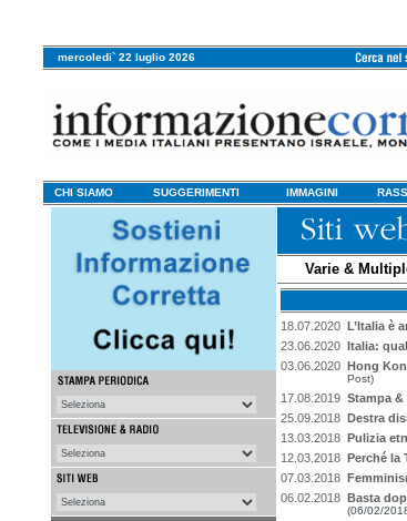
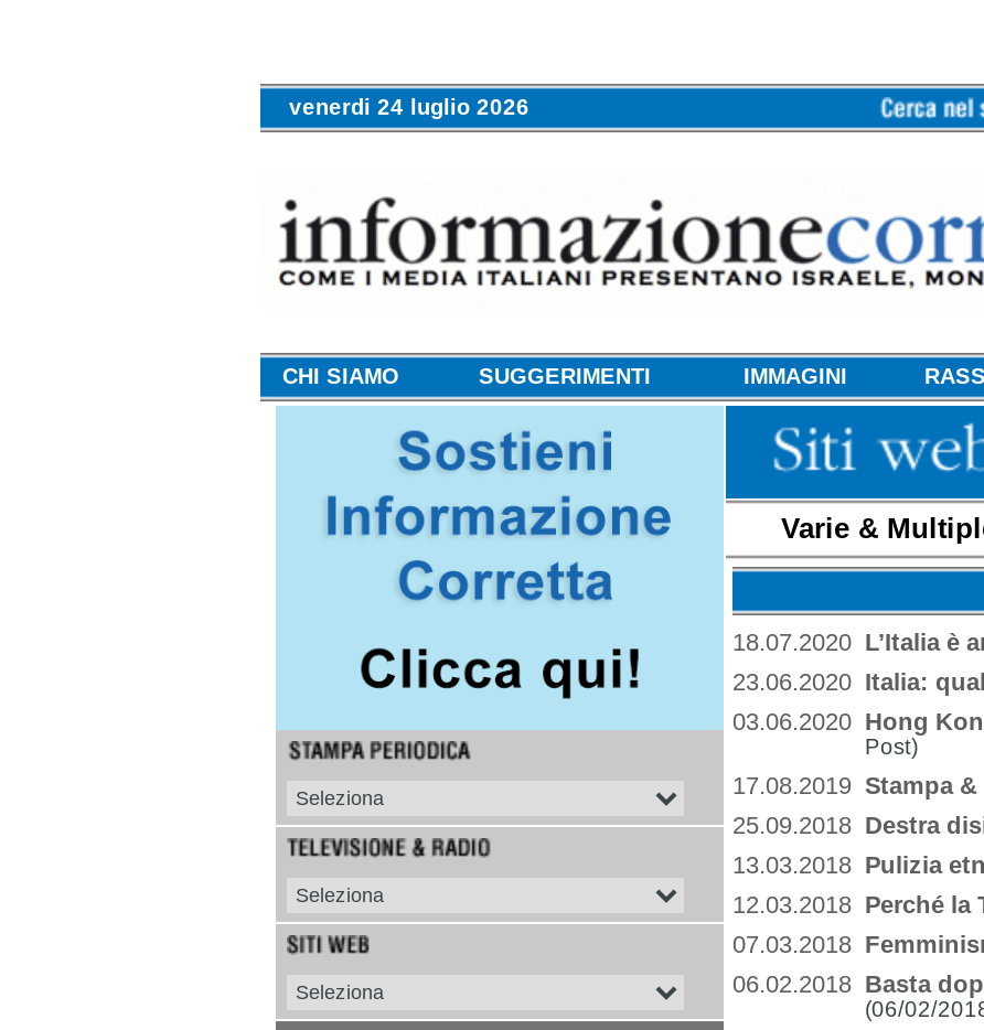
[58,51,195,63] mercoledi` 22 luglio 2026 -> [289,95,530,119] venerdi 24 luglio 2026

